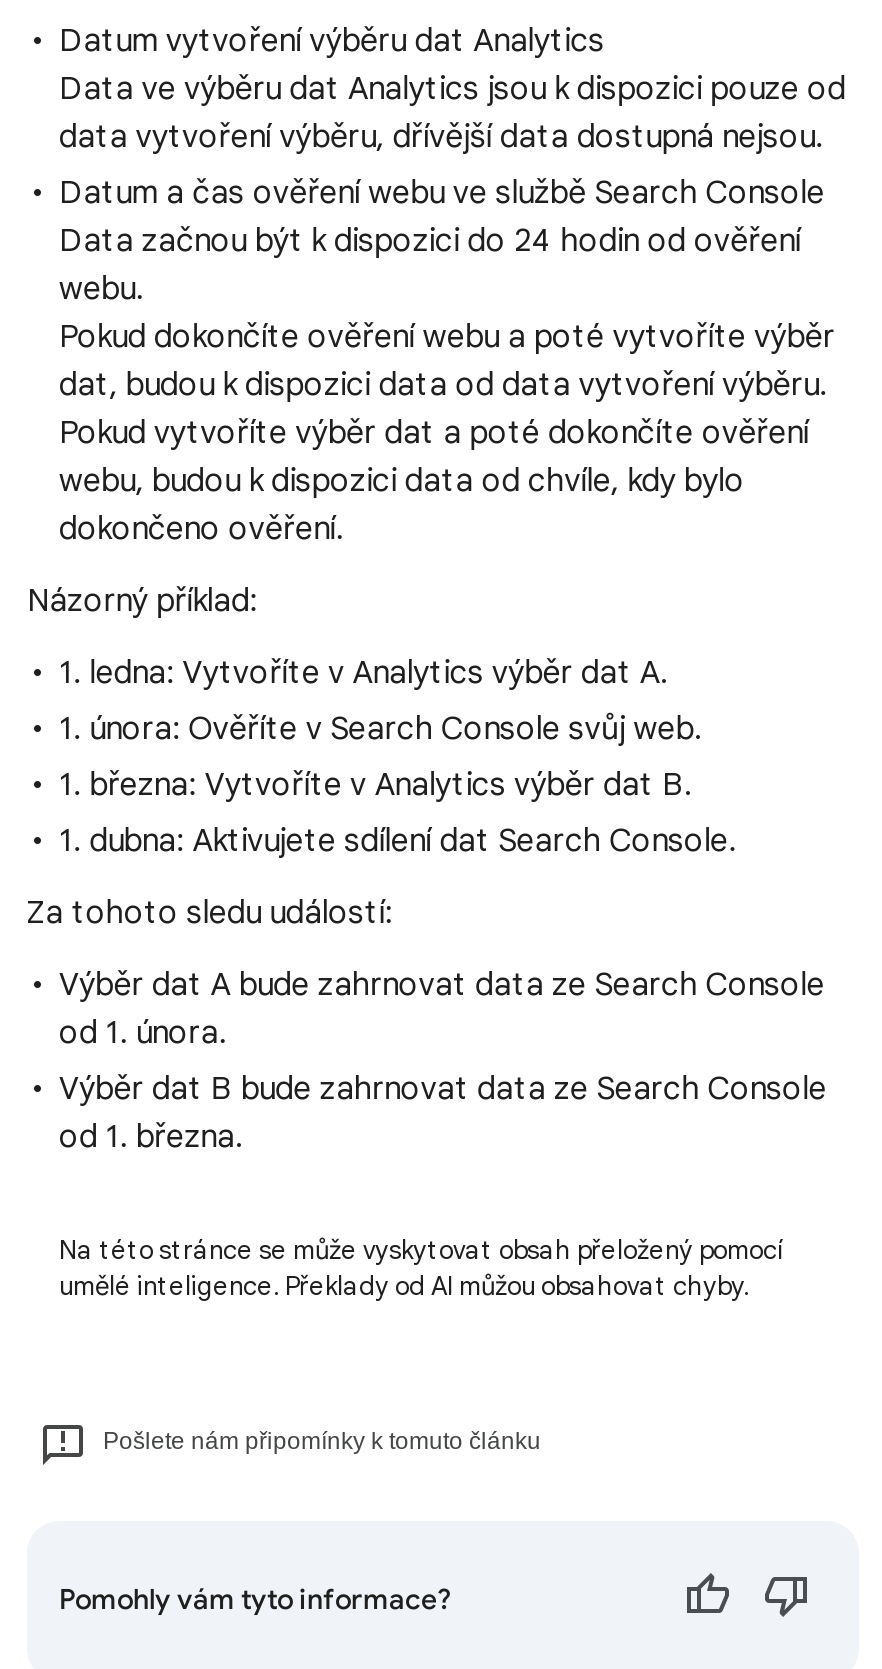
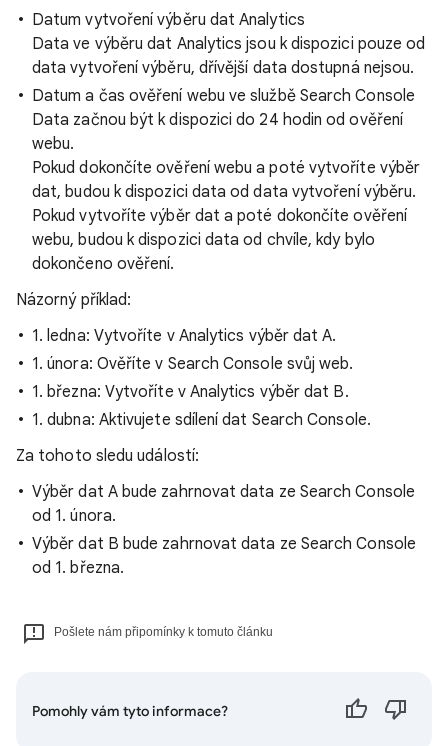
[59,1233,783,1303] Na této stránce se může vyskytovat obsah přeložený pomocí | umělé inteligence. Překlady od AI můžou obsahovat chyby. -> none

